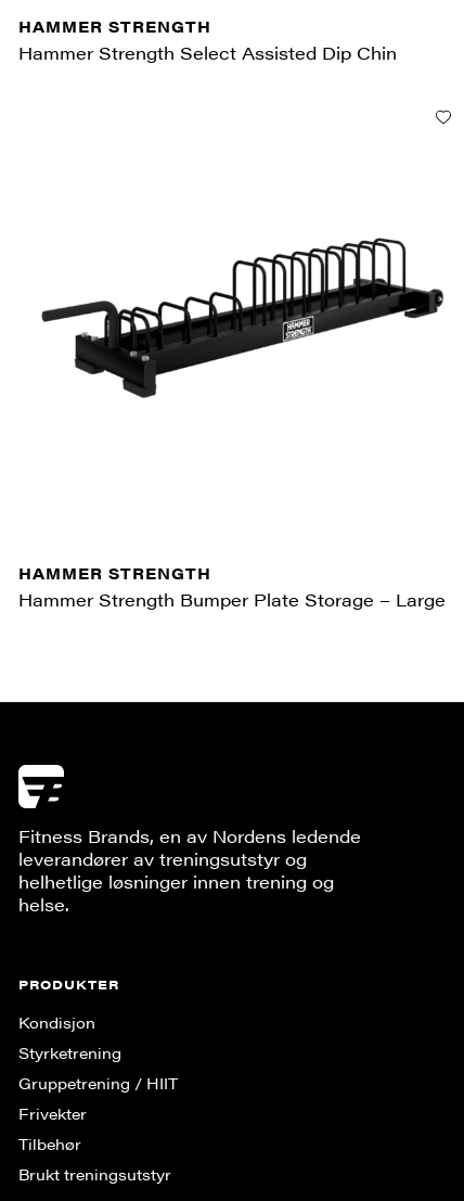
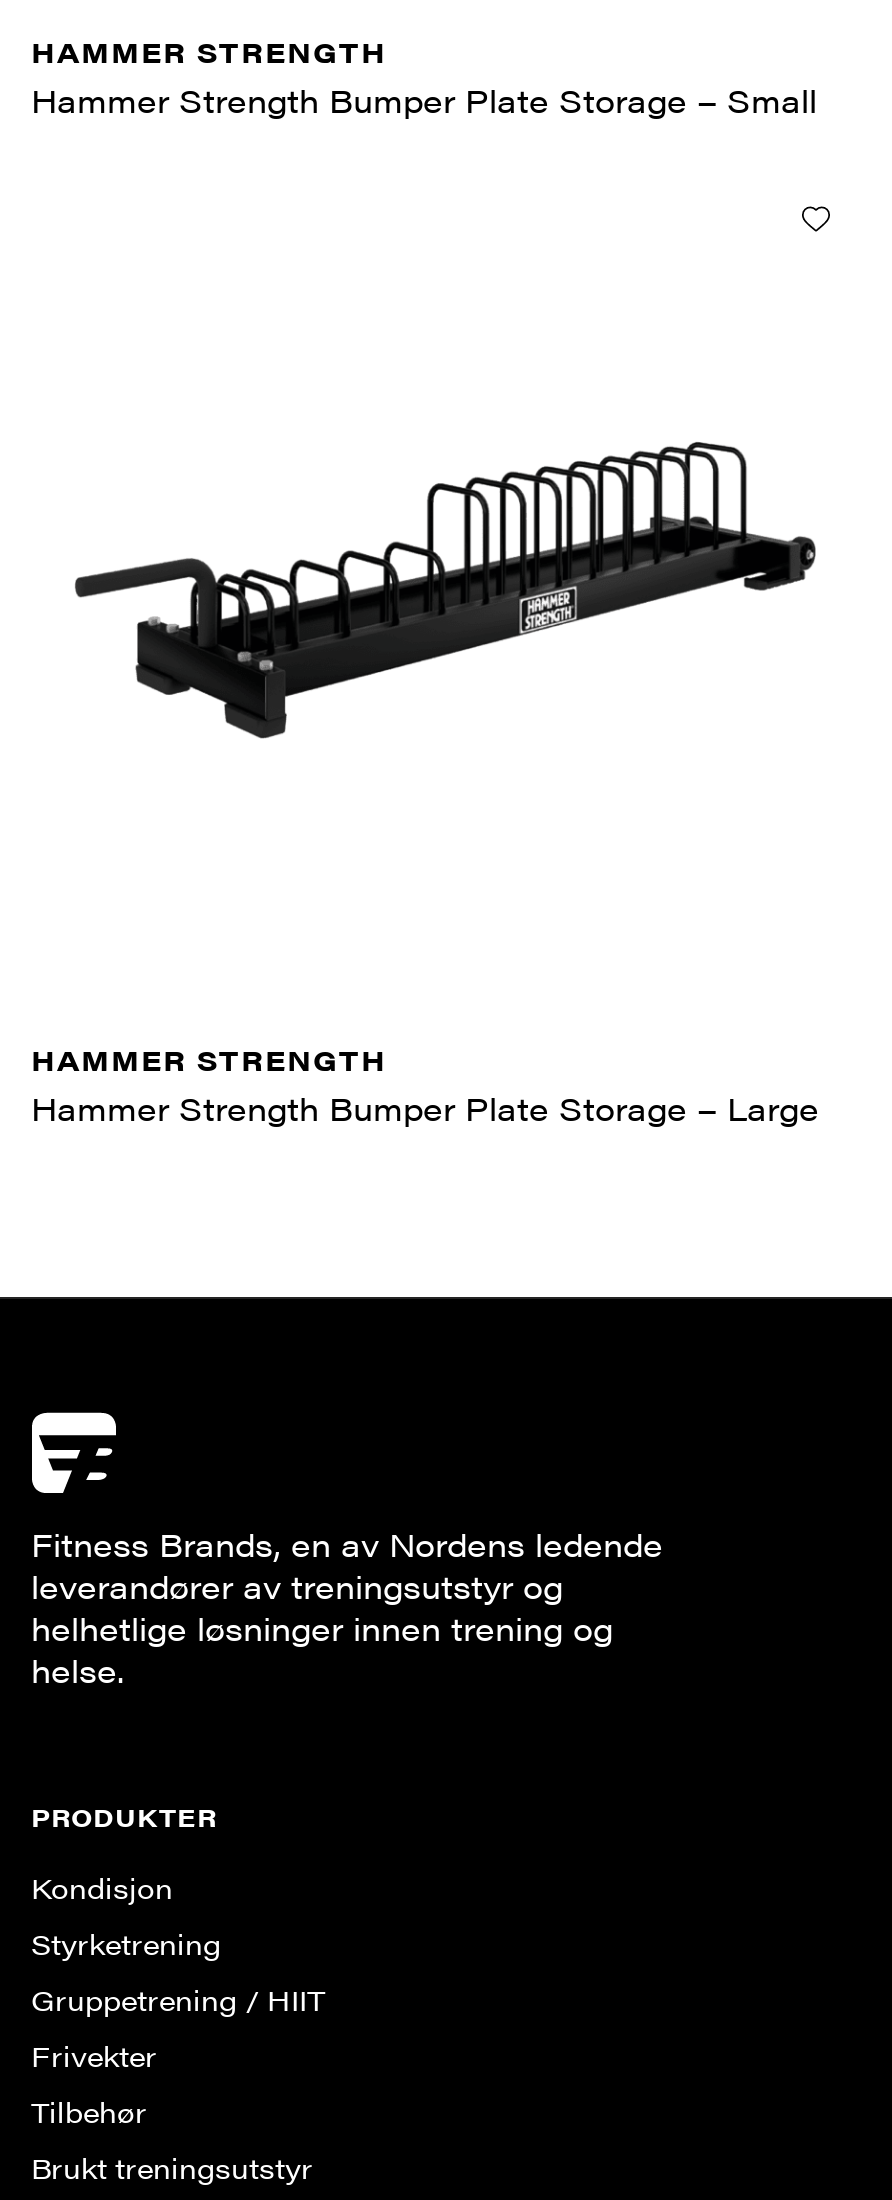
[18,40,396,65] Hammer Strength Select Assisted Dip Chin -> [31,76,817,122] Hammer Strength Bumper Plate Storage – Small

